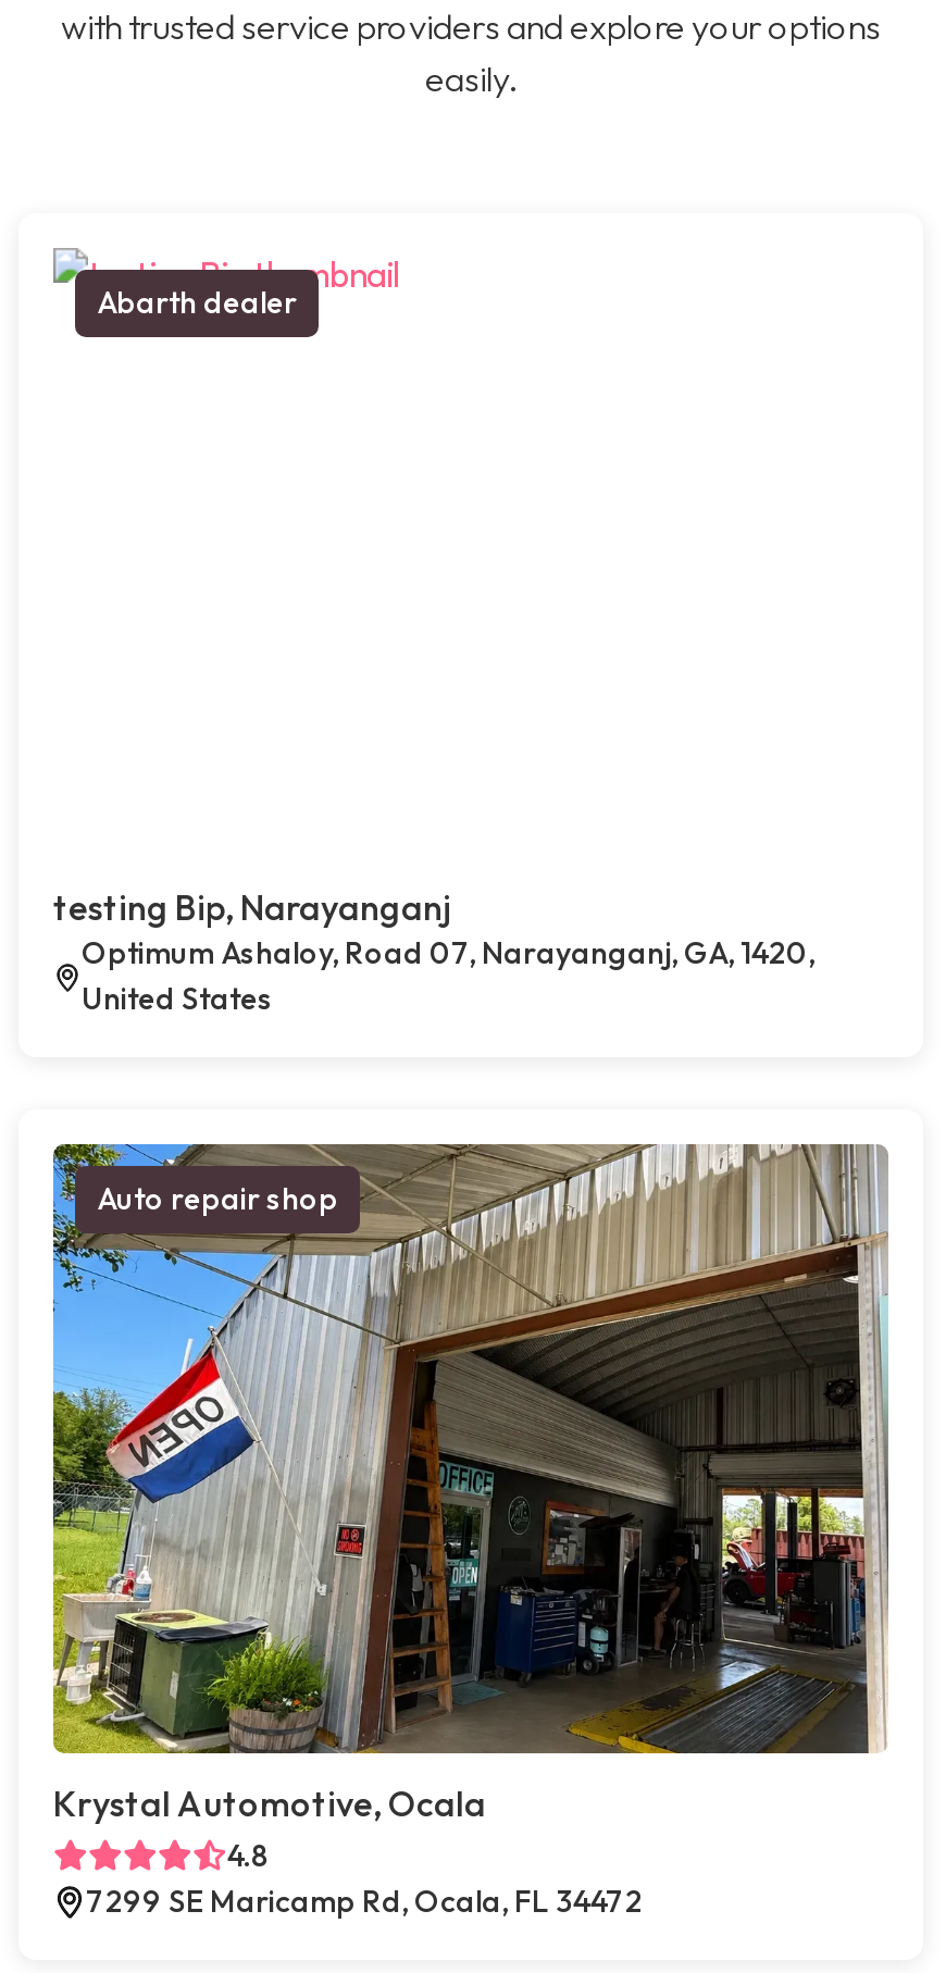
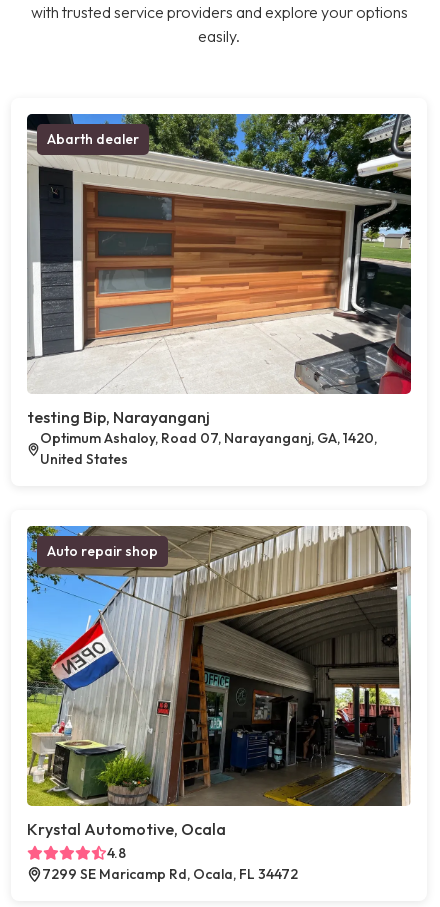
none -> [26,113,412,395] [image]

